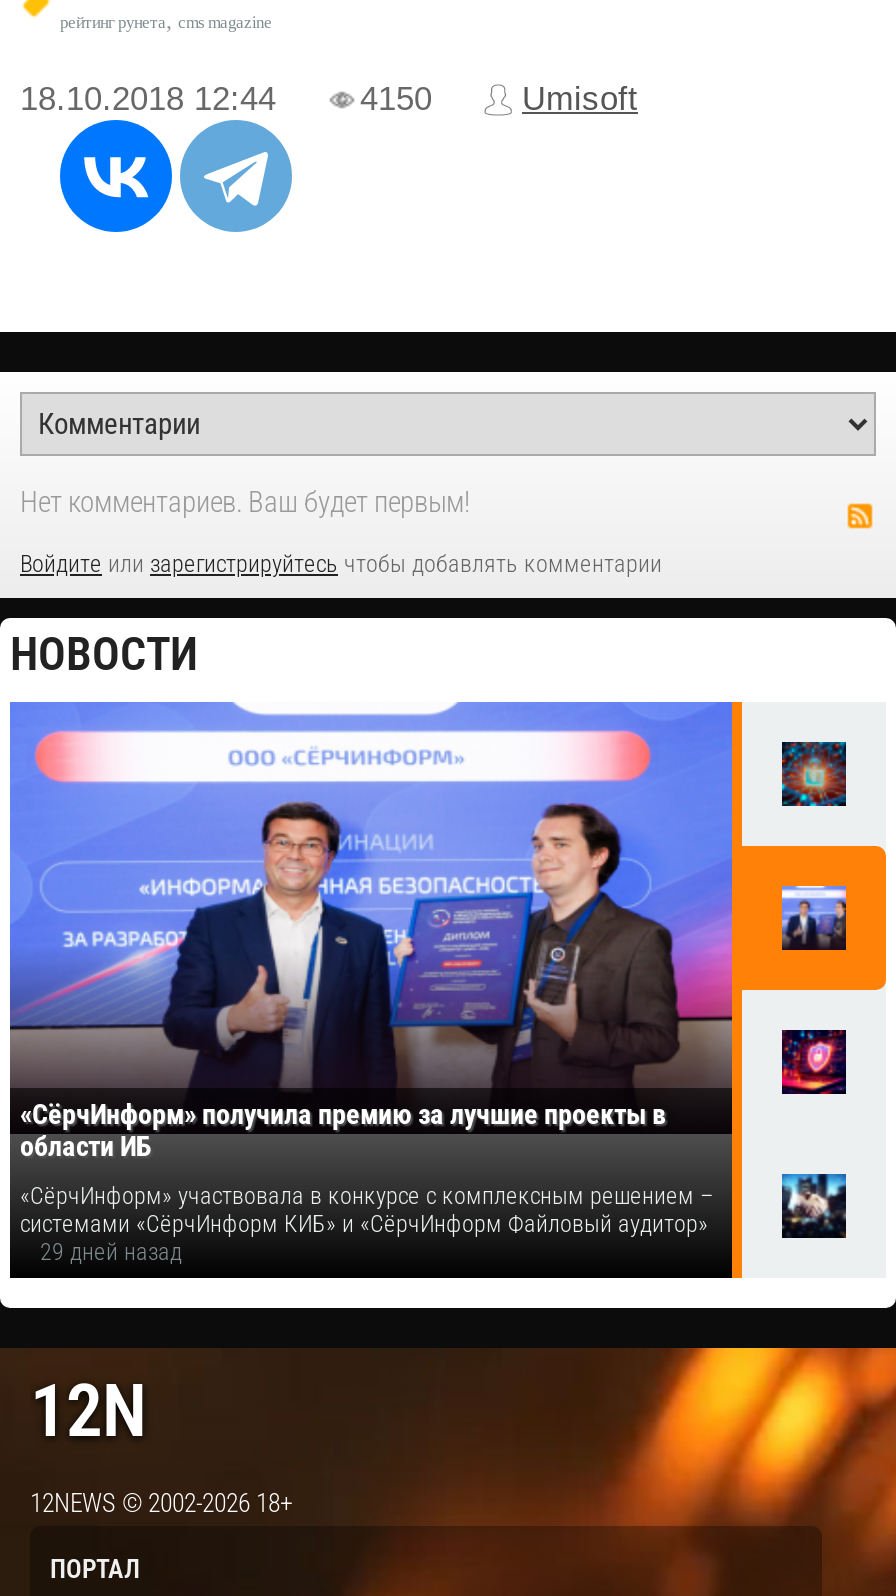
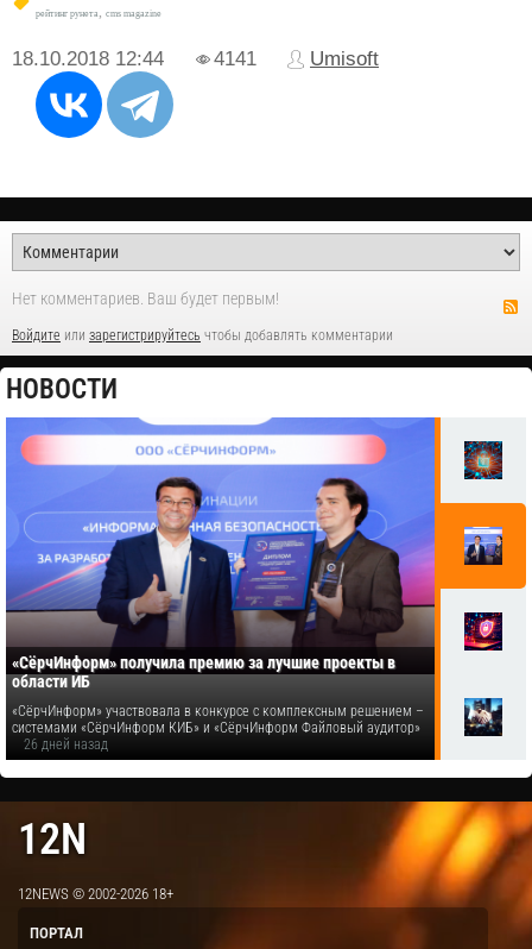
[360,80,432,118] 4150 -> [214,48,256,70] 4141
[40,1238,182,1266] 29 дней назад -> [24,736,108,753] 26 дней назад

